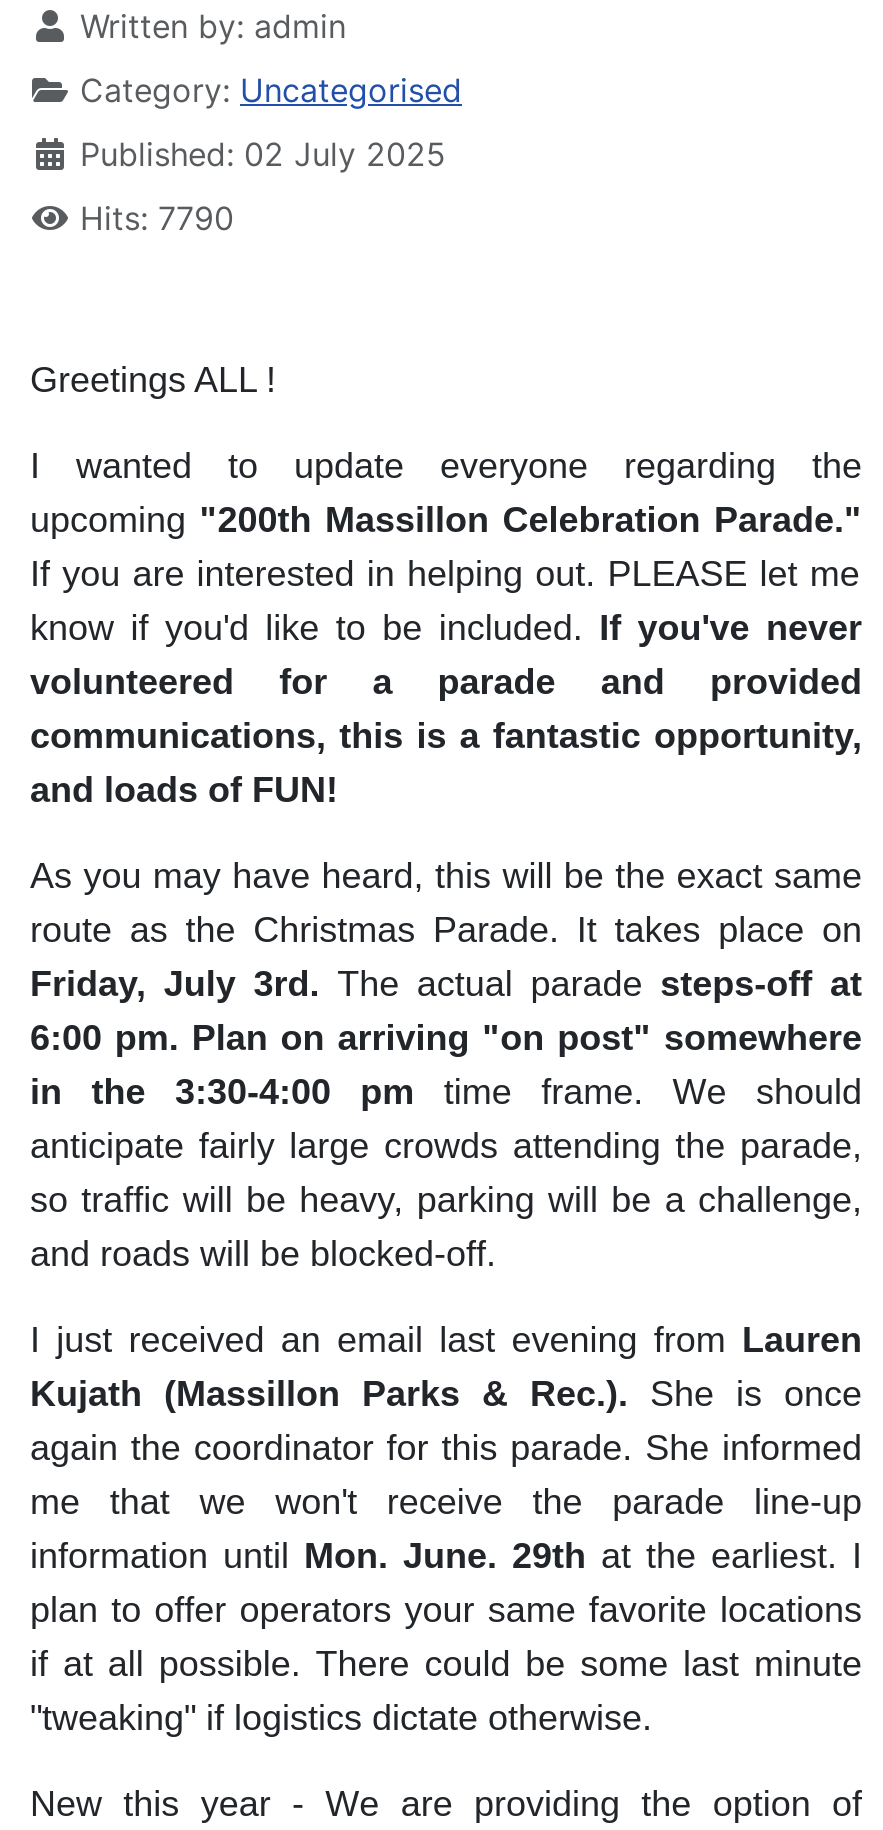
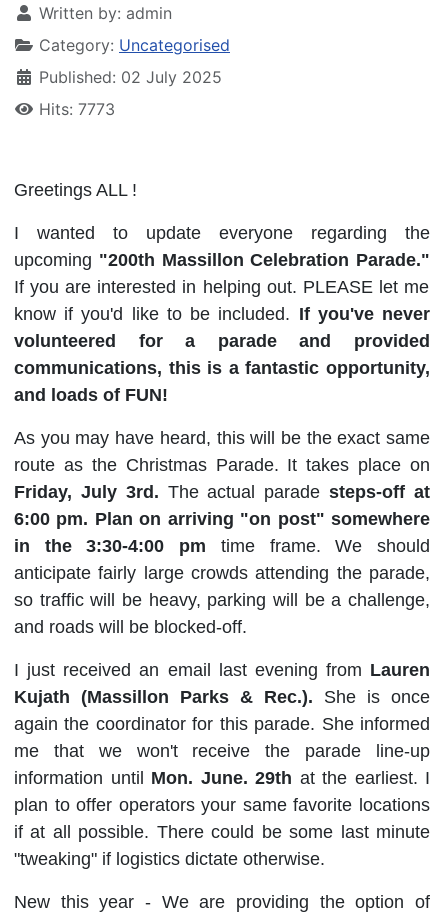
[80,198,234,238] Hits: 7790 -> [39,99,115,119] Hits: 7773

